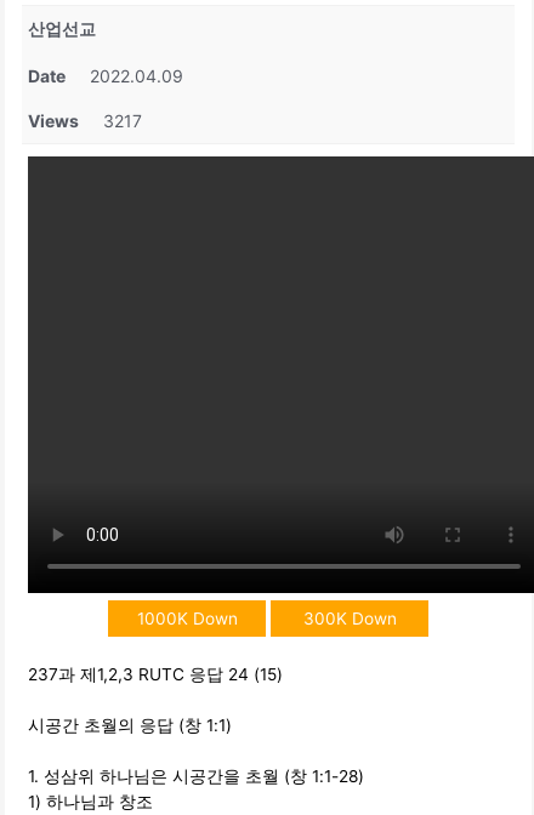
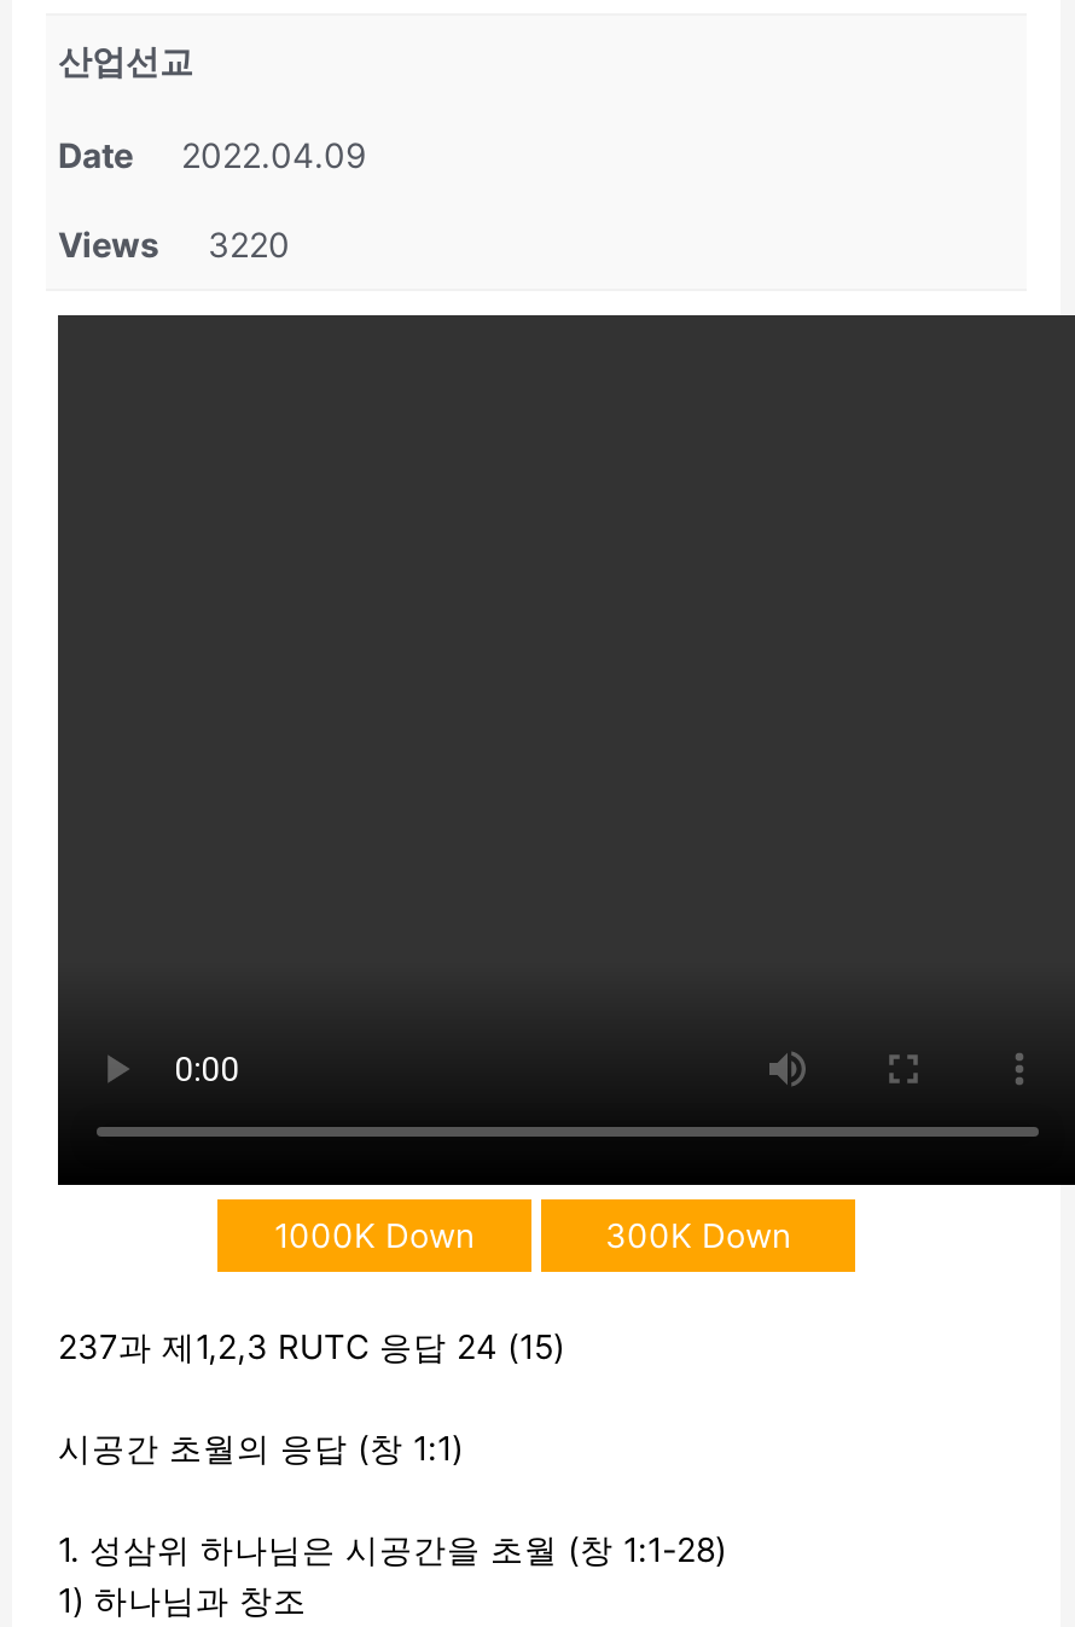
[28,110,142,131] Views 3217 -> [58,223,290,265] Views 3220

